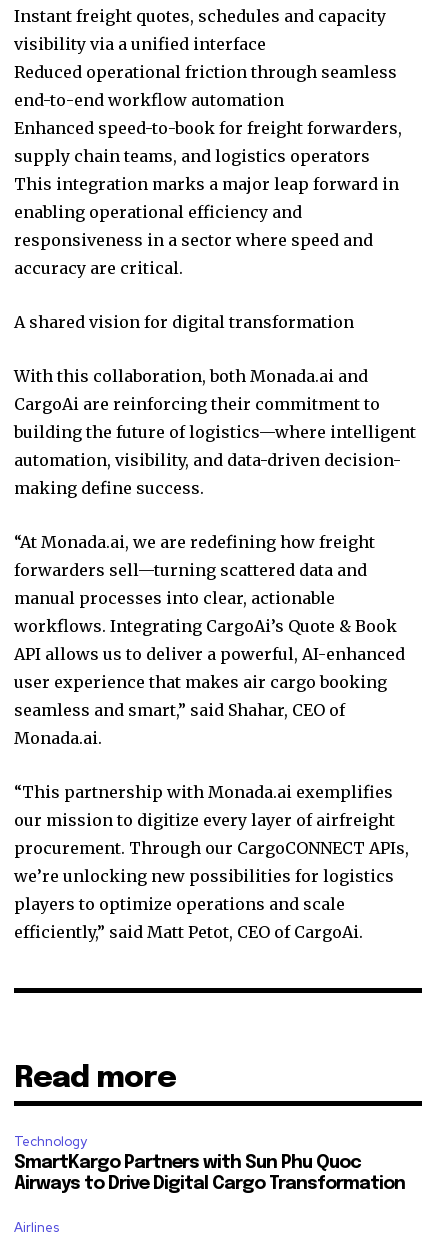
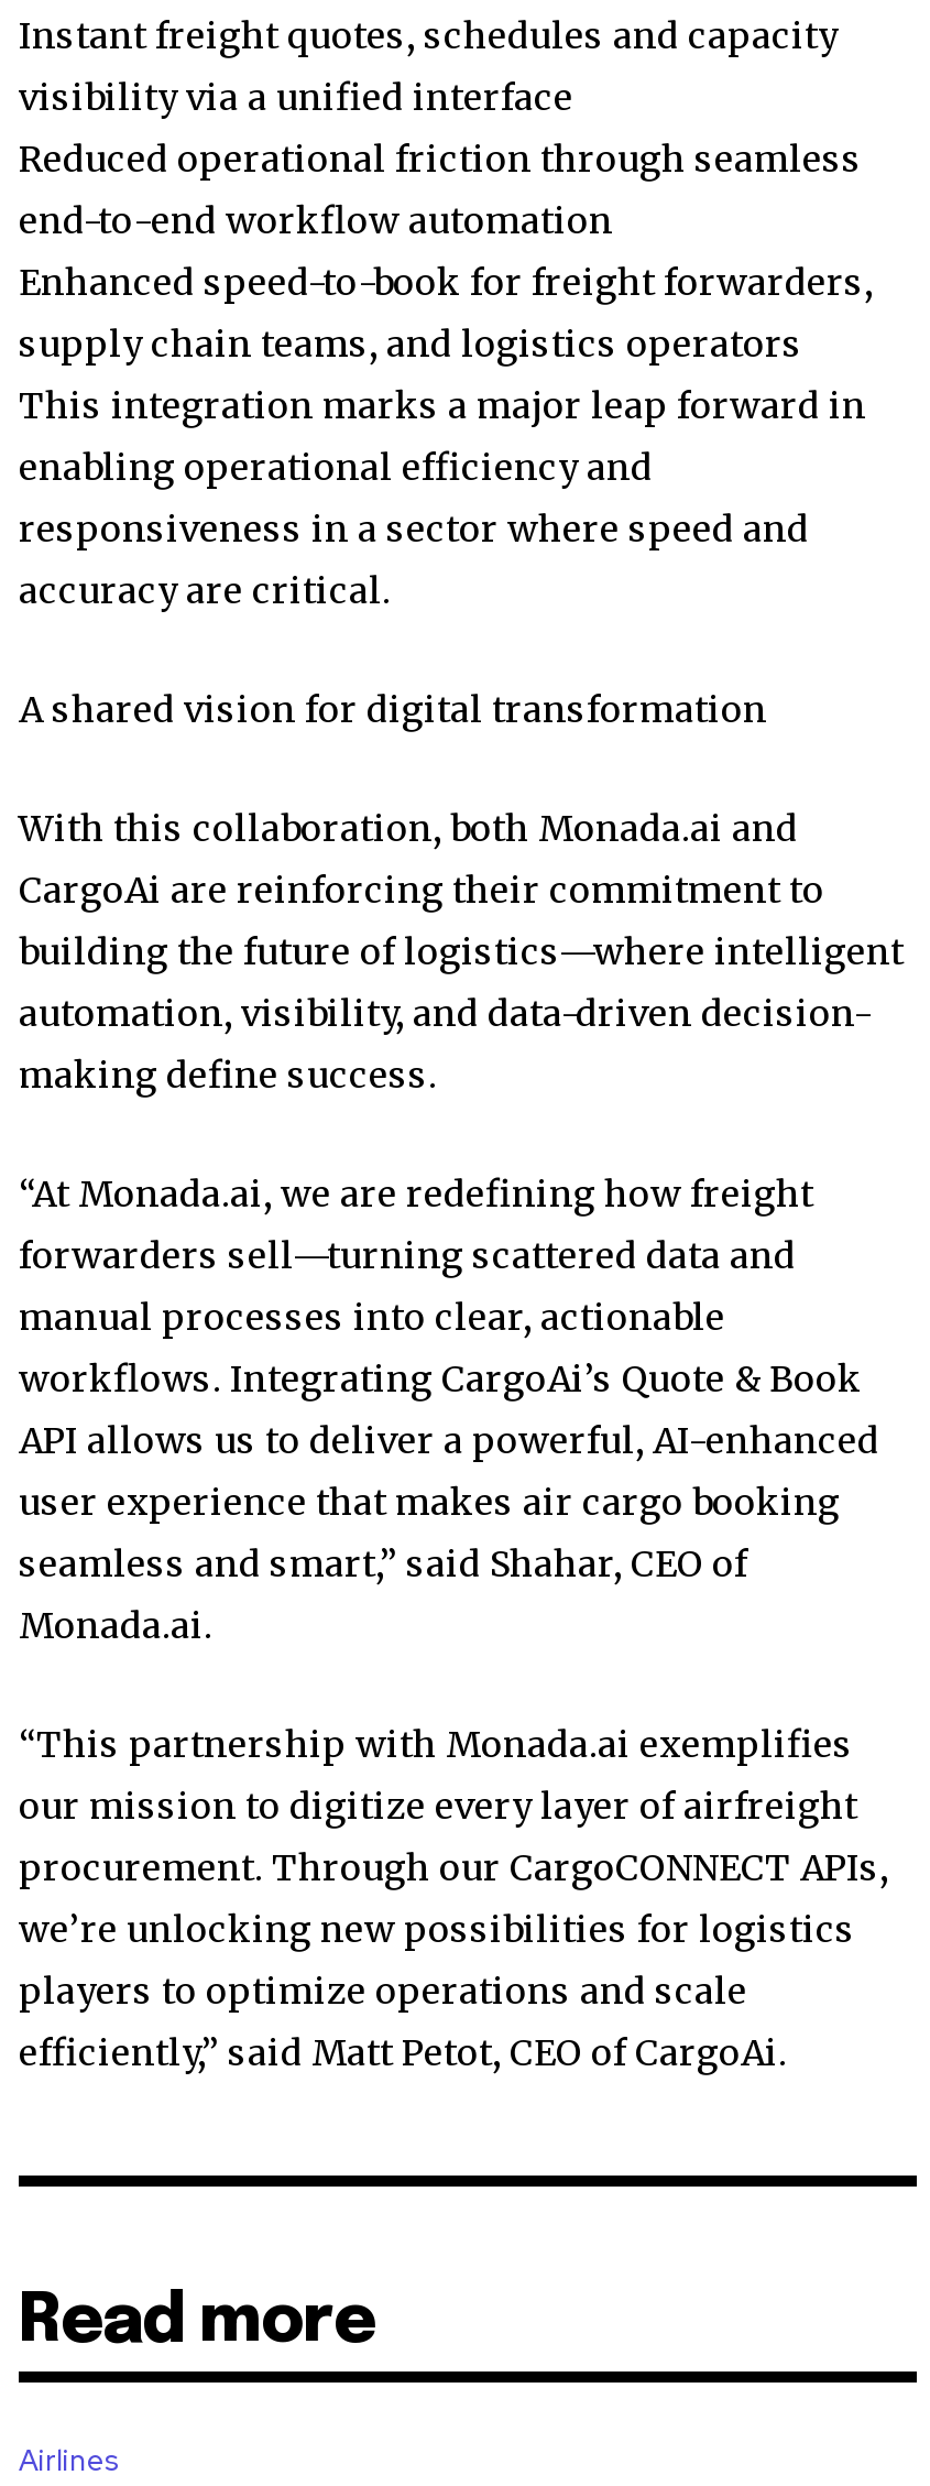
[14,1133,405,1193] Technology | SmartKargo Partners with Sun Phu Quoc | Airways to Drive Digital Cargo Transformation -> none

